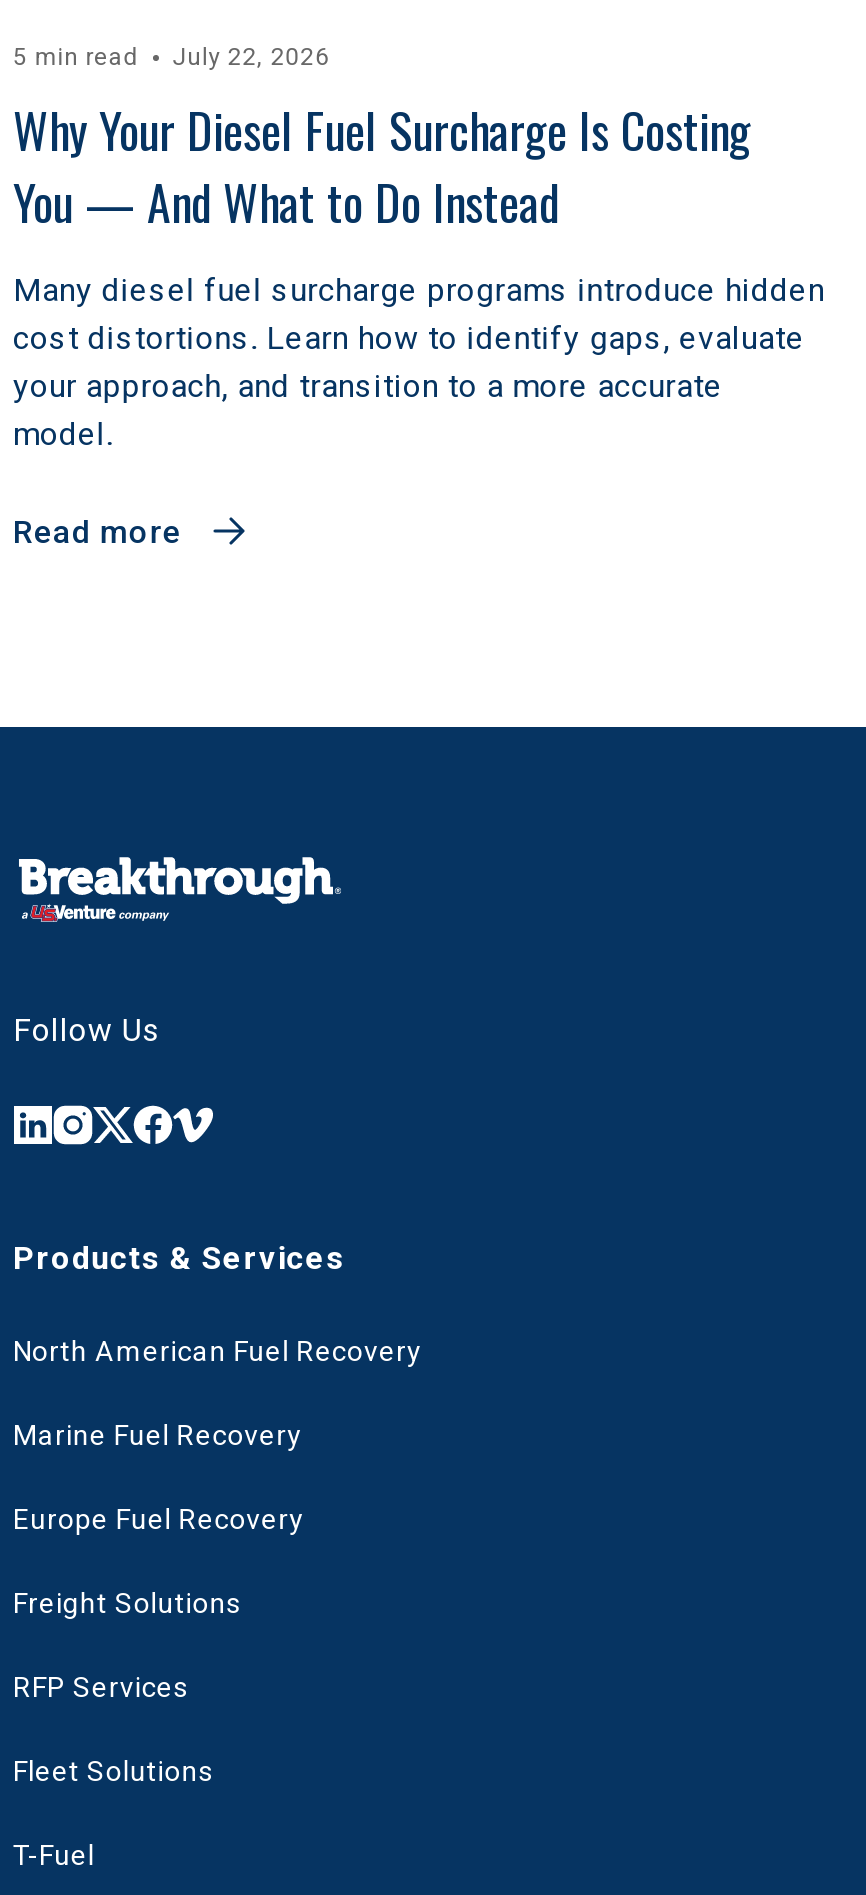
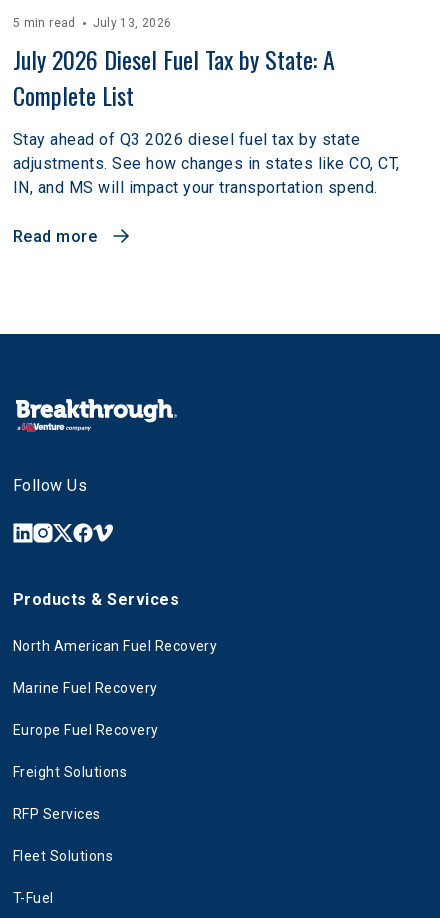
[13,43,763,237] July 22, 2026 | Why Your Diesel Fuel Surcharge Is Costing | You — And What to Do Instead -> [13,16,341,113] July 13, 2026 | July 2026 Diesel Fuel Tax by State: A | Complete List
[13,271,825,453] Many diesel fuel surcharge programs introduce hidden | cost distortions. Learn how to identify gaps, evaluate | your approach, and transition to a more accurate | model. -> [13,130,399,197] Stay ahead of Q3 2026 diesel fuel tax by state | adjustments. See how changes in states like CO, CT, | IN, and MS will impact your transportation spend.

